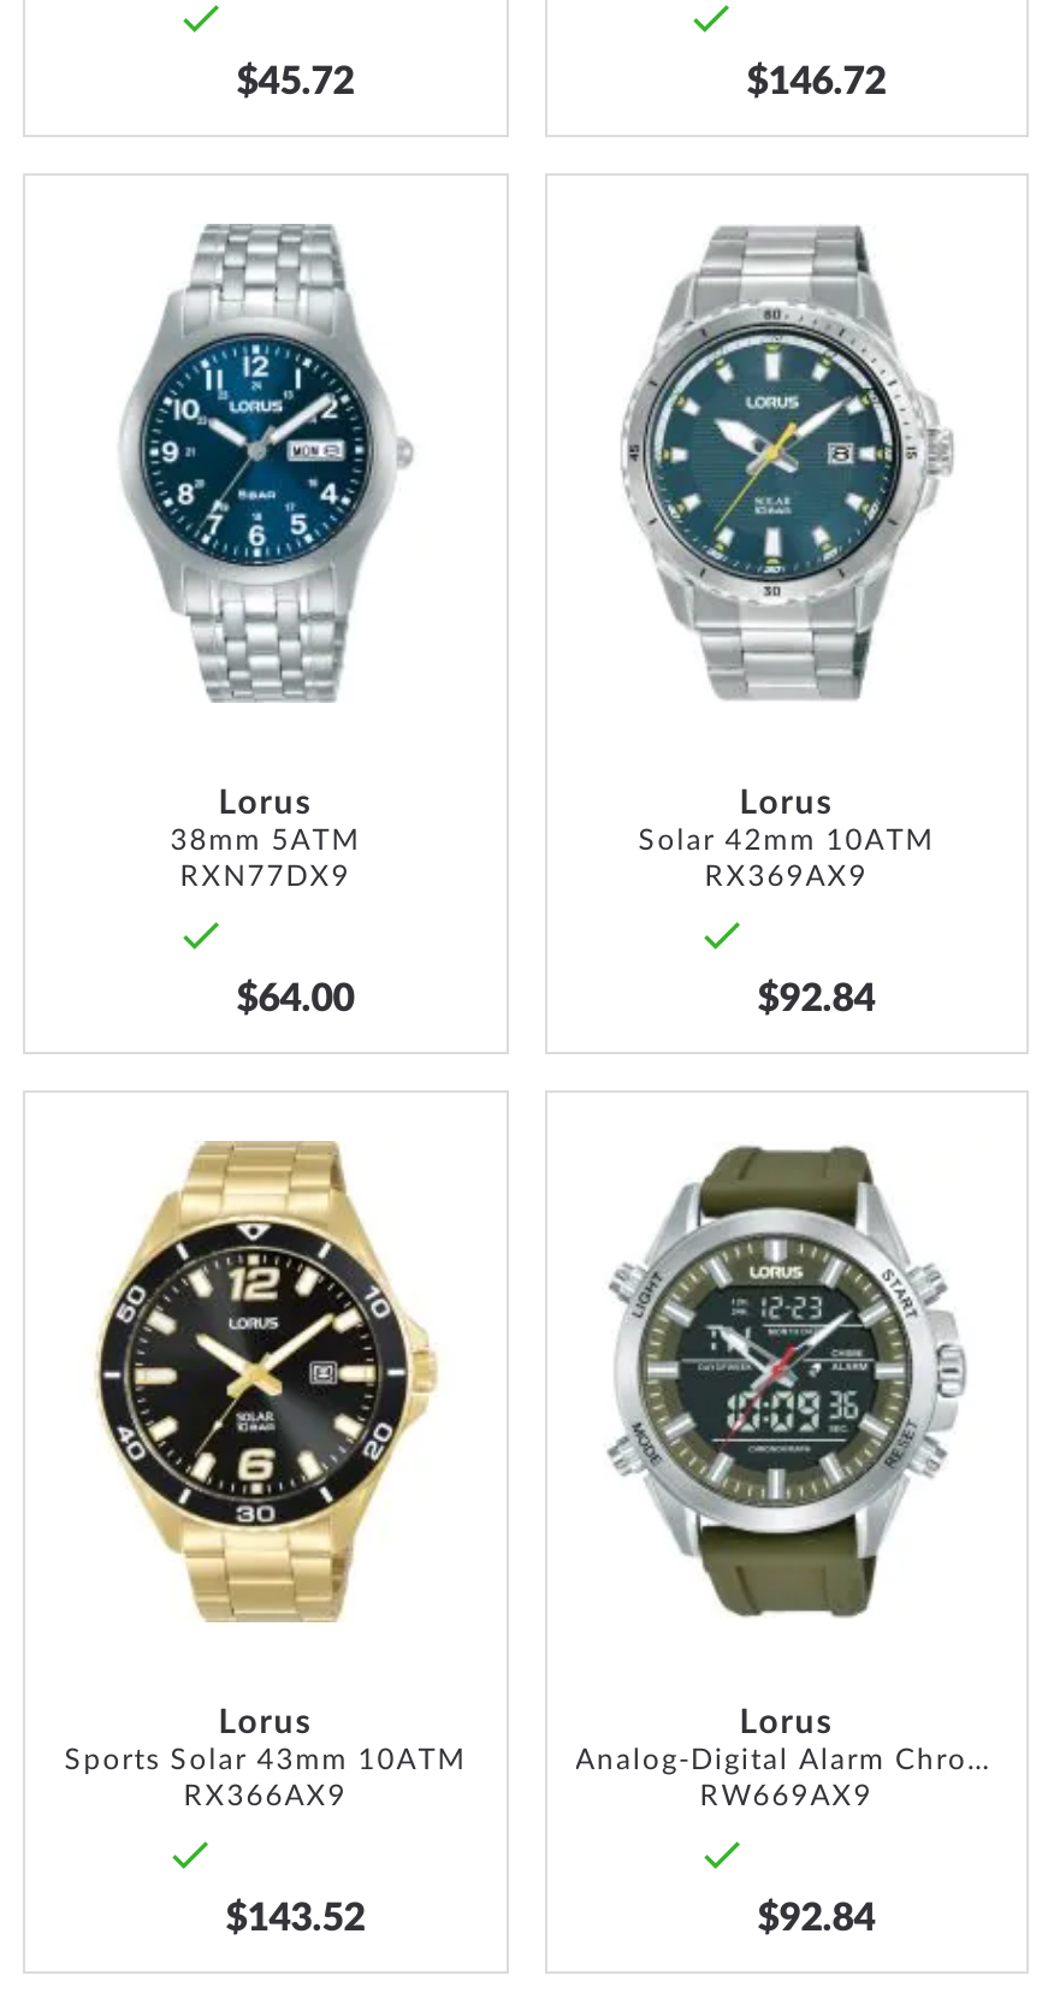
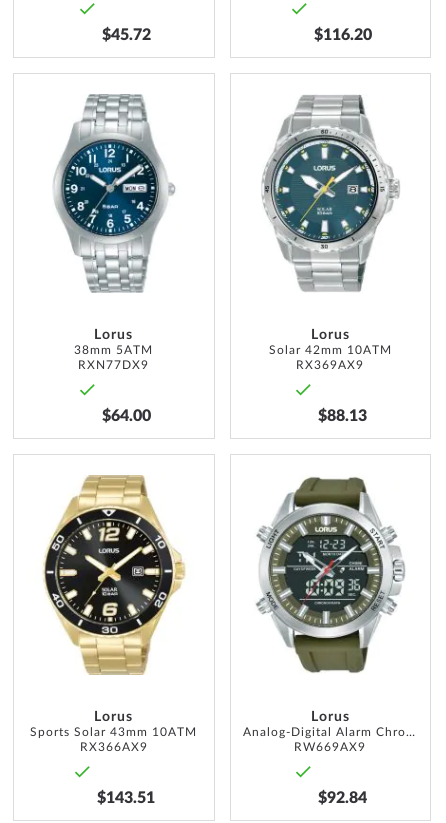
[747,61,886,100] $146.72 -> [314,26,372,42] $116.20
[757,980,875,1018] $92.84 -> [318,408,367,424] $88.13
[225,1898,365,1936] $143.52 -> [97,789,155,805] $143.51

